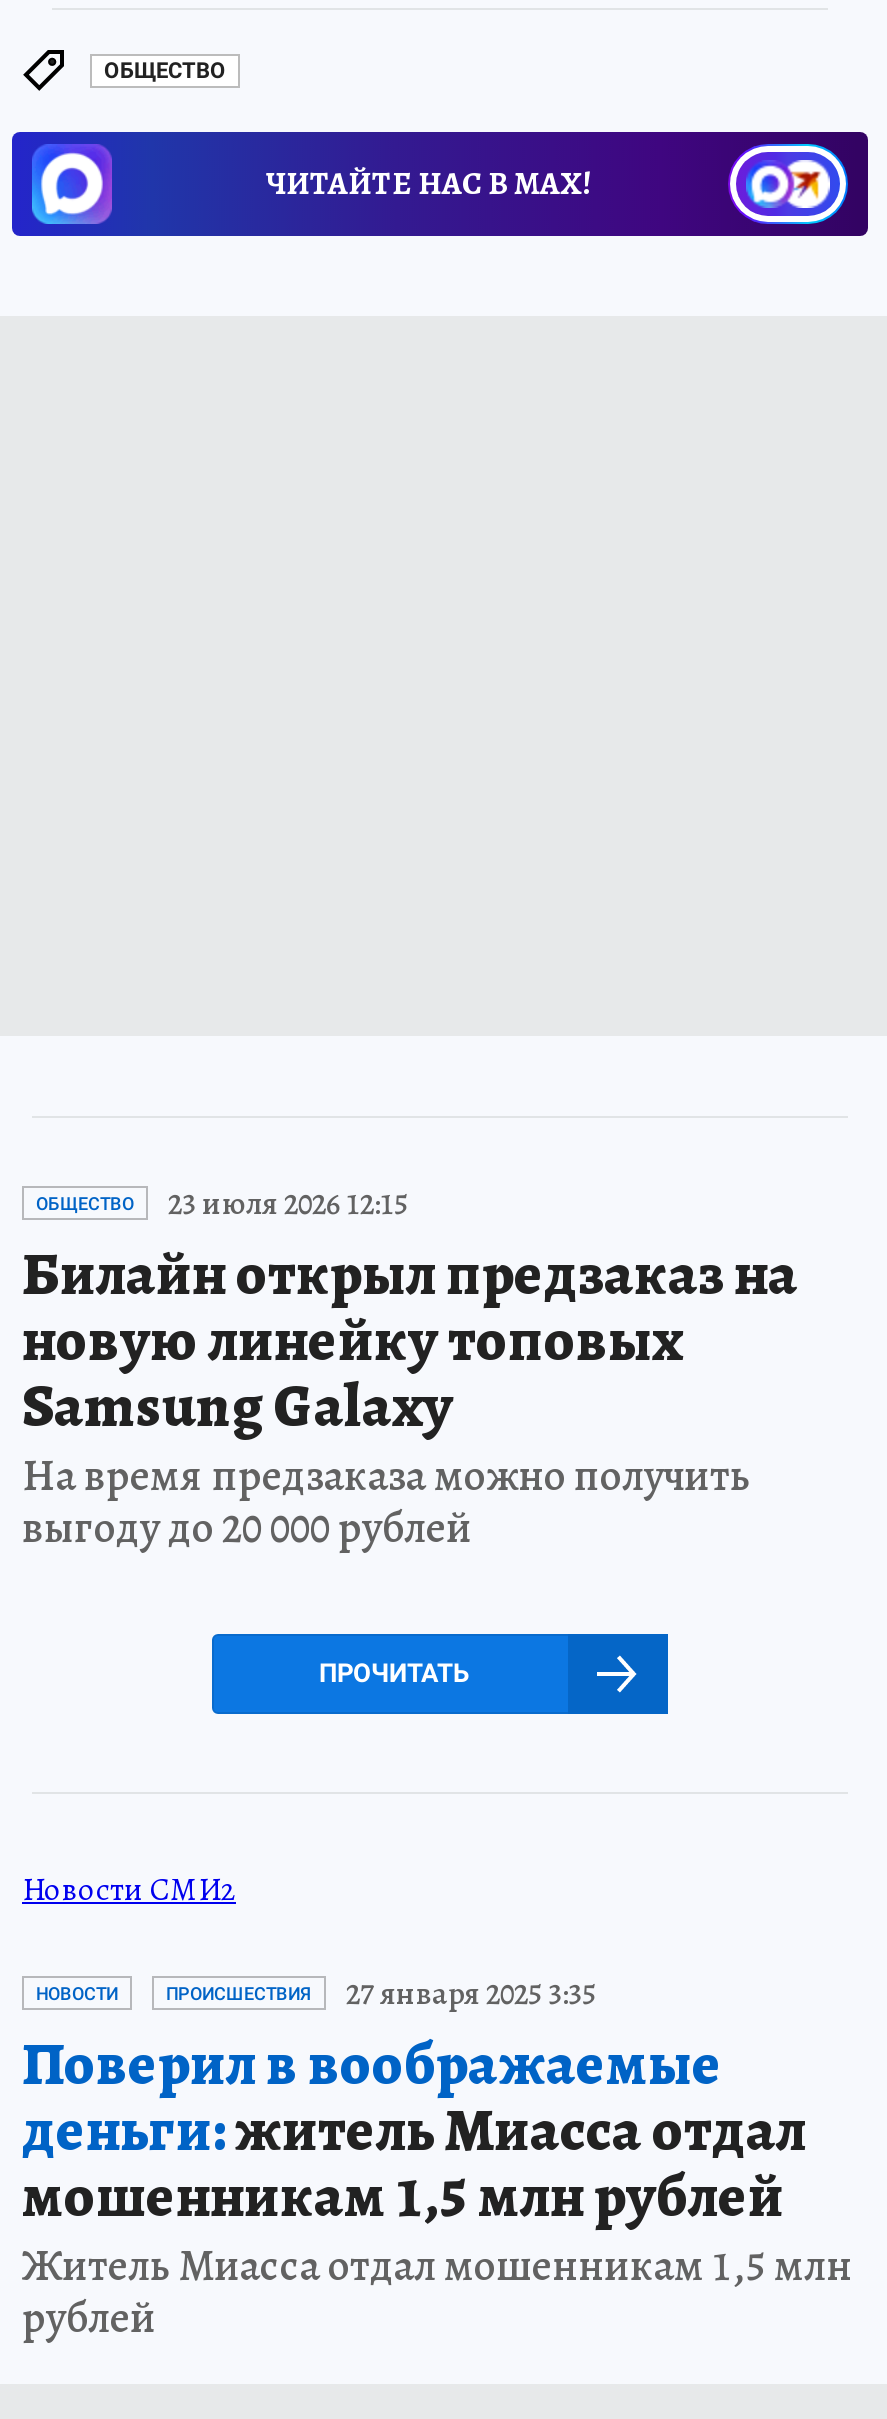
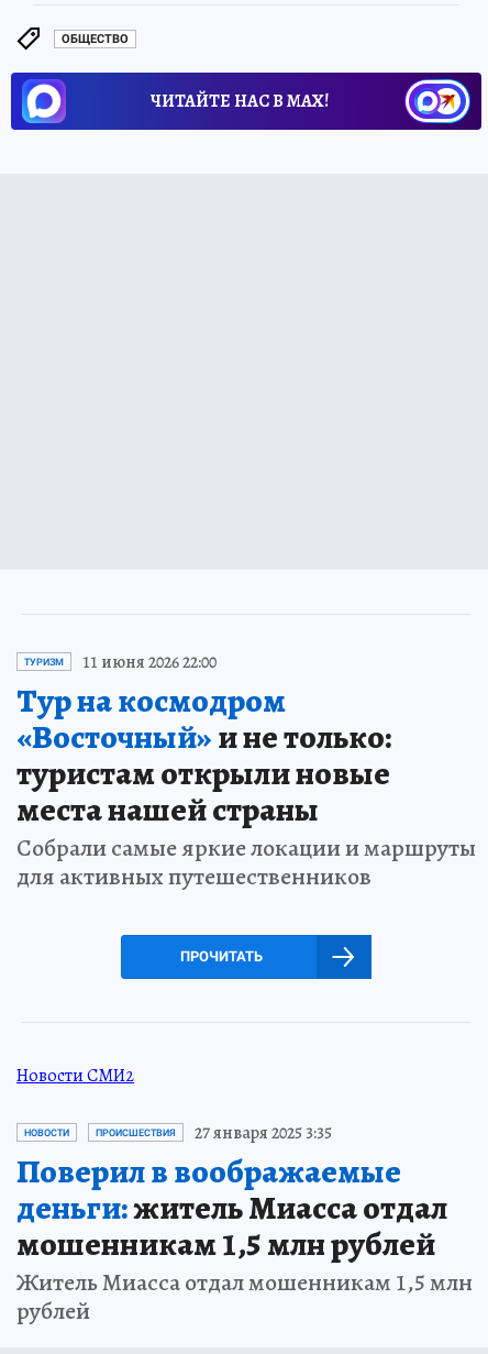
[22,1181,798,1557] ОБЩЕСТВО | 23 июля 2026 12:15 | Билайн открыл предзаказ на | новую линейку топовых | Samsung Galaxy | На время предзаказа можно получить | выгоду до 20 000 рублей -> [16,650,476,893] ТУРИЗМ | 11 июня 2026 22:00 | Тур на космодром | «Восточный»и не только: | туристам открыли новые | места нашей страны | Собрали самые яркие локации и маршруты | для активных путешественников

